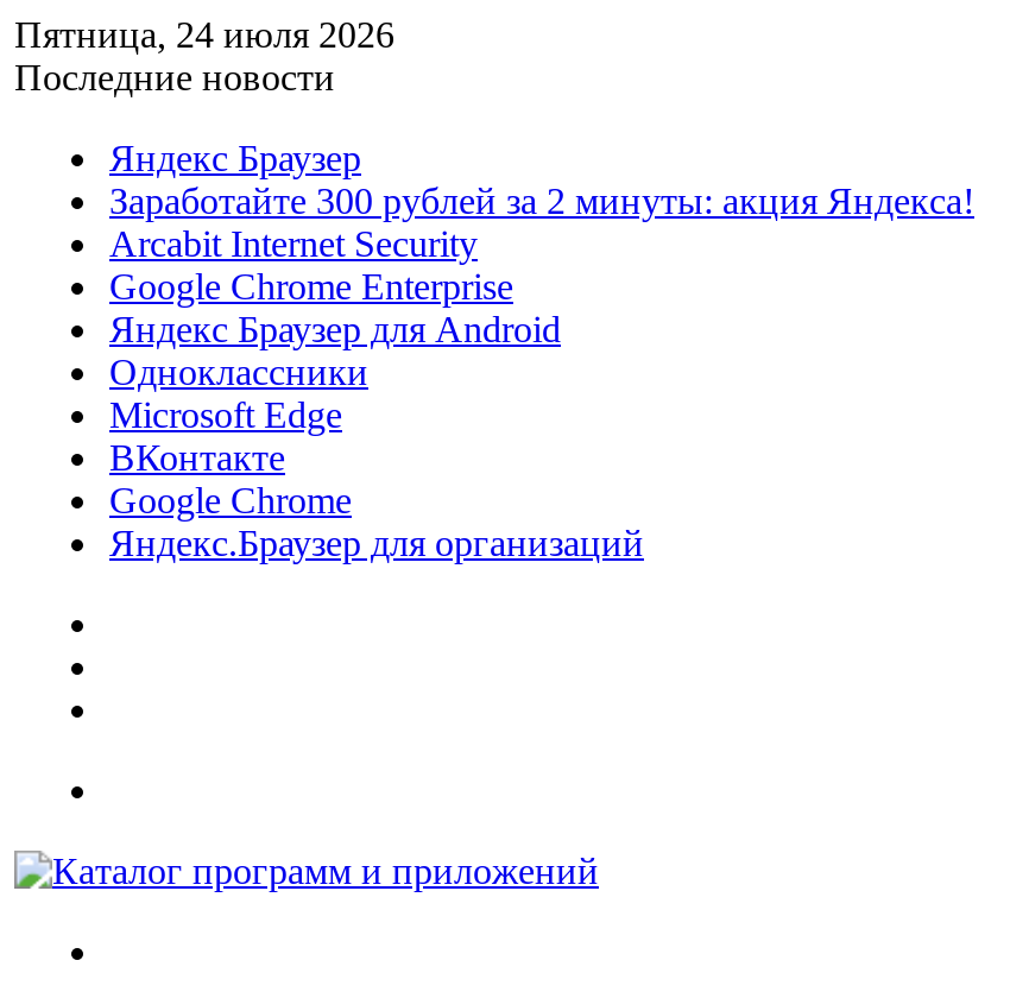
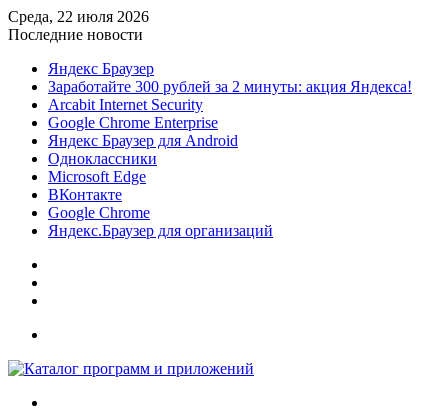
[14,14,394,55] Пятница, 24 июля 2026 -> [8,8,149,25] Среда, 22 июля 2026

